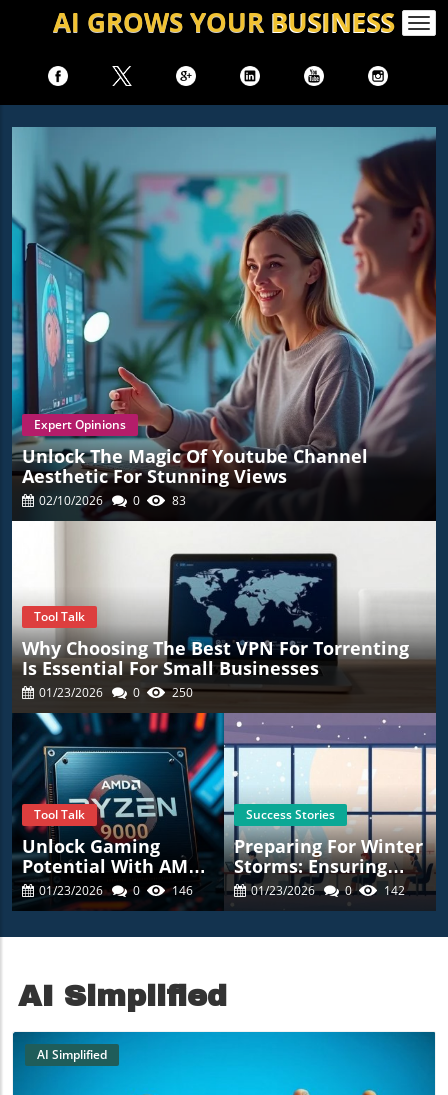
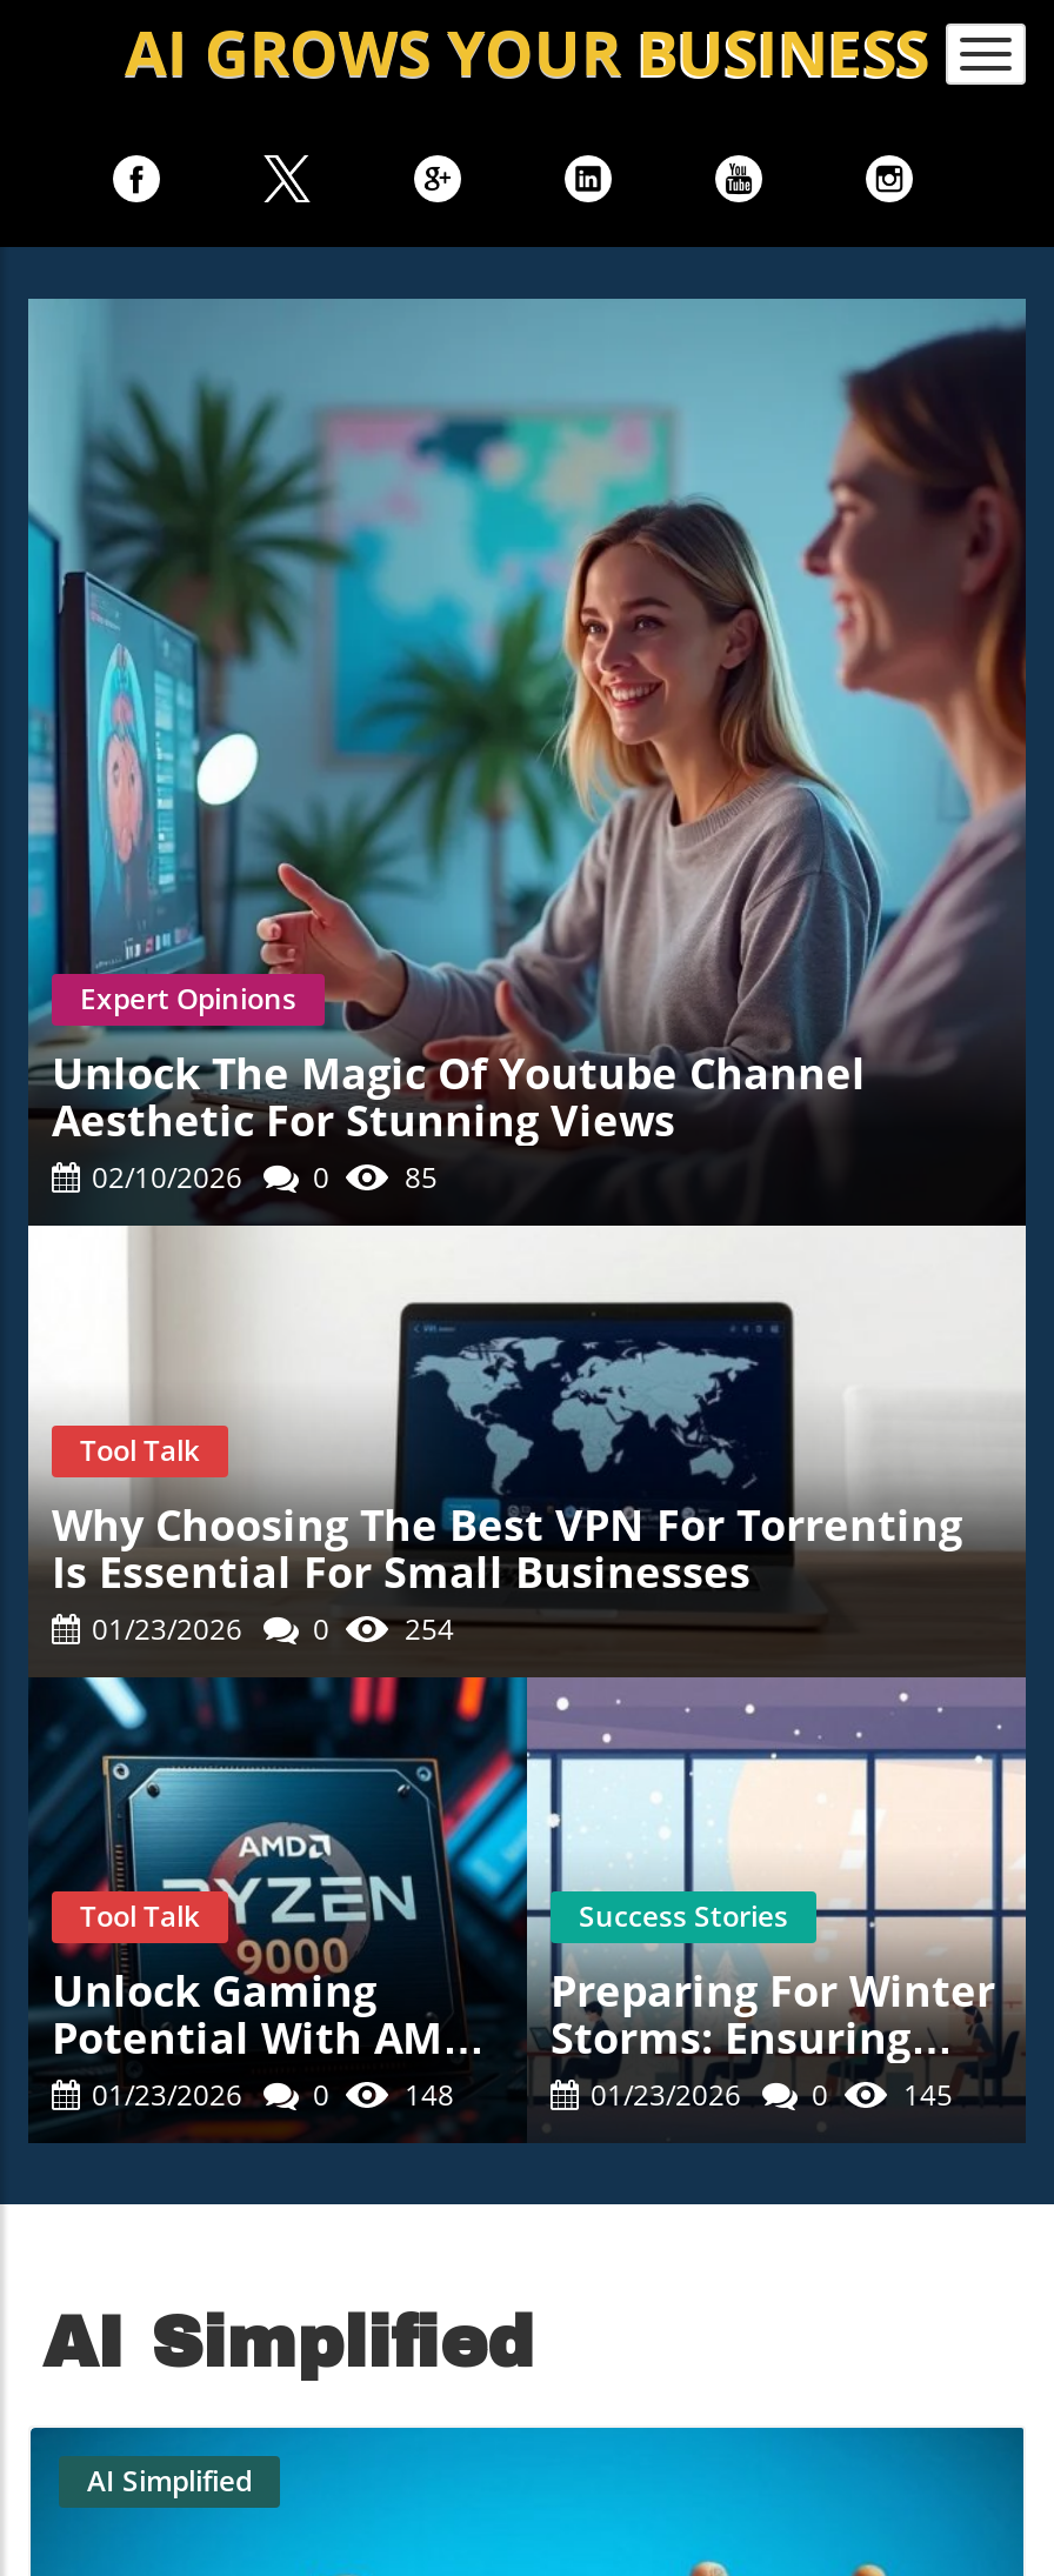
[36,492,186,509] 02/10/2026 0 83 -> [85,1157,438,1197] 02/10/2026 0 85
[36,684,193,701] 01/23/2026 0 250 -> [85,1609,454,1649] 01/23/2026 0 254
[172,882,193,899] 146 -> [405,2075,454,2115] 148
[384,882,405,899] 142 -> [903,2075,953,2115] 145

